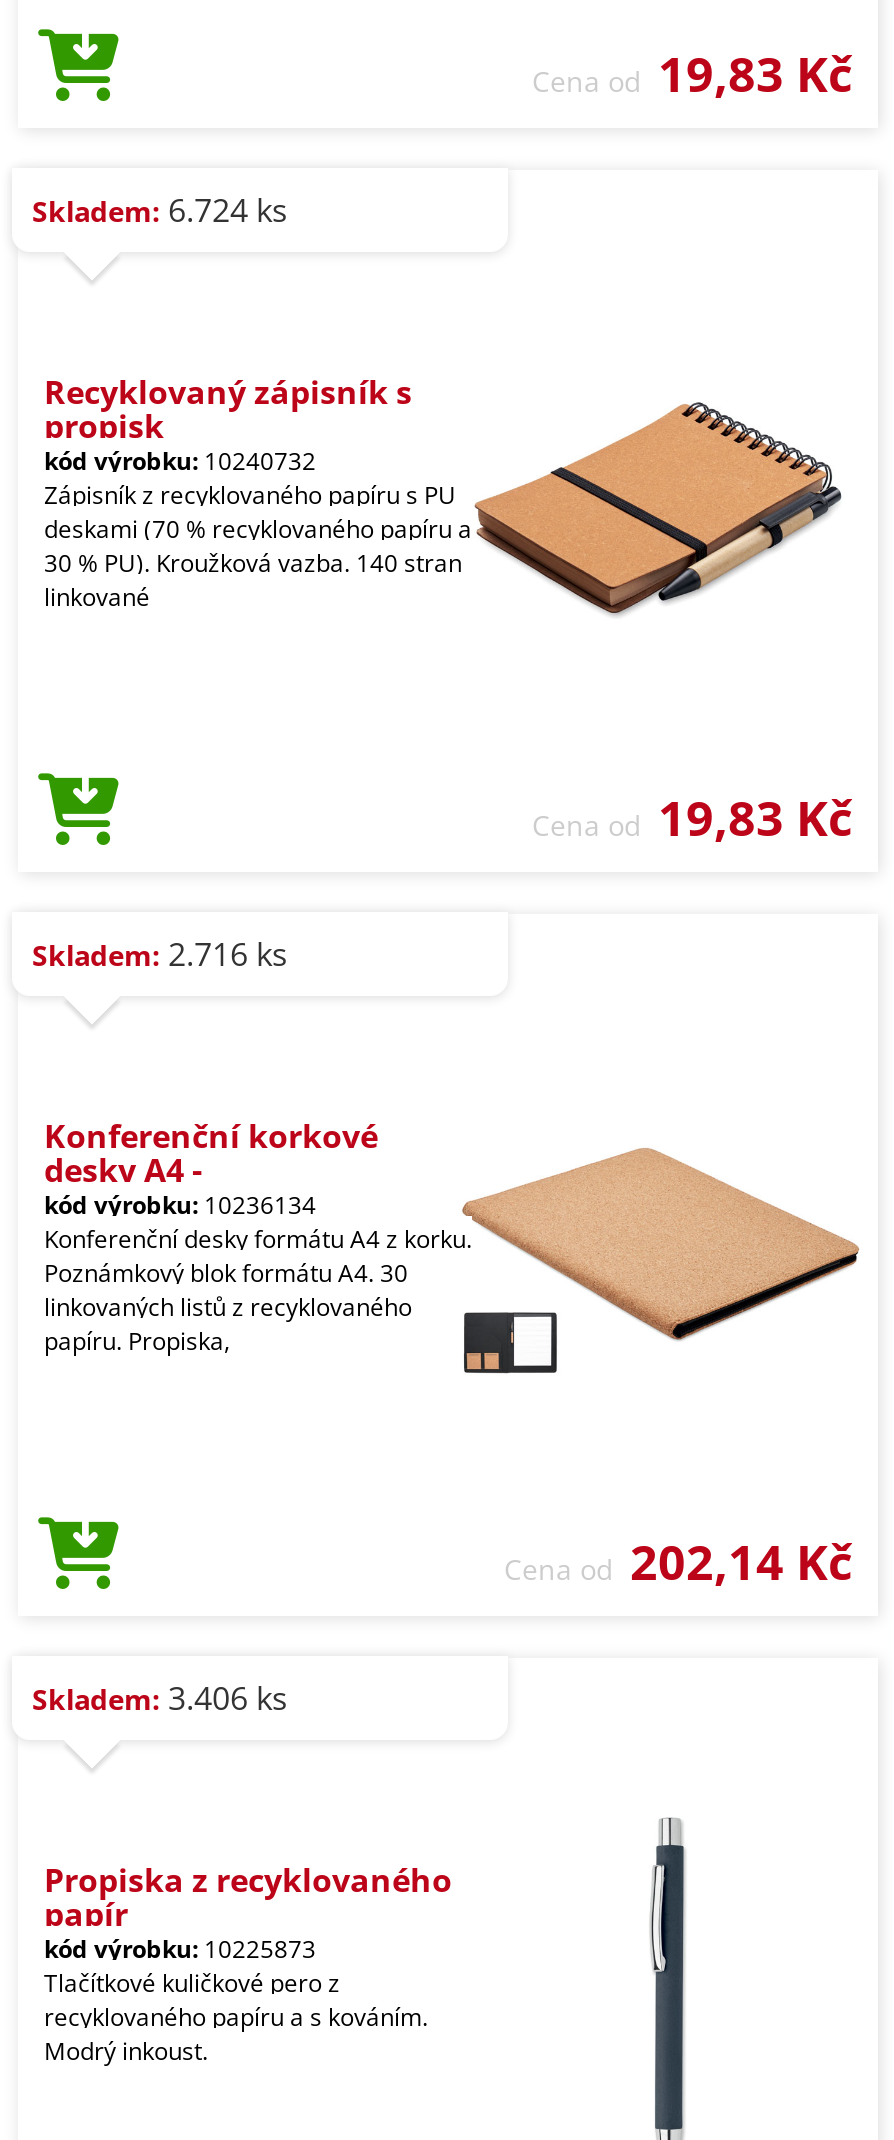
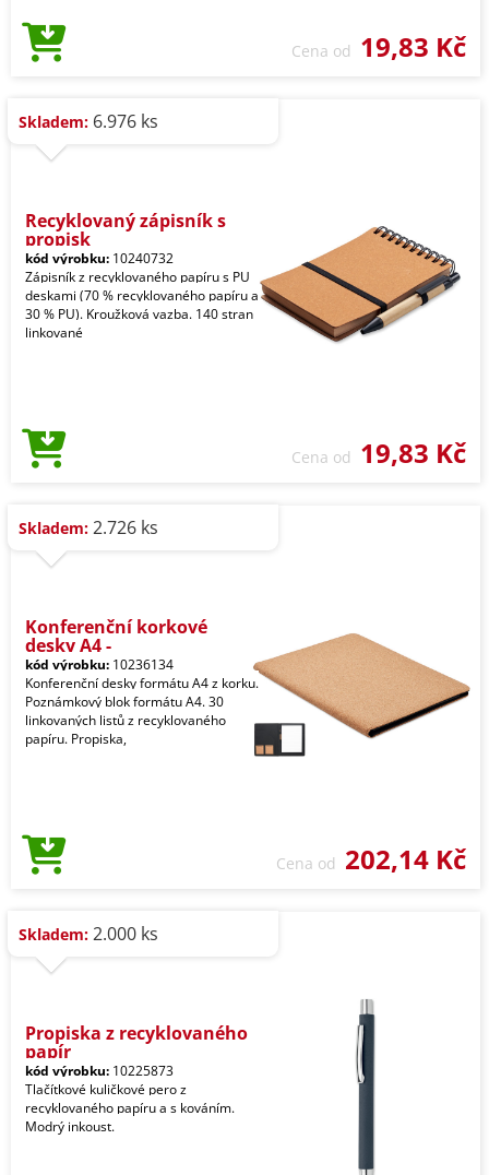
[32,188,288,232] Skladem: 6.724 ks -> [19,109,158,133] Skladem: 6.976 ks
[32,932,288,976] Skladem: 2.716 ks -> [19,515,158,539] Skladem: 2.726 ks
[32,1676,288,1720] Skladem: 3.406 ks -> [19,922,158,946] Skladem: 2.000 ks

